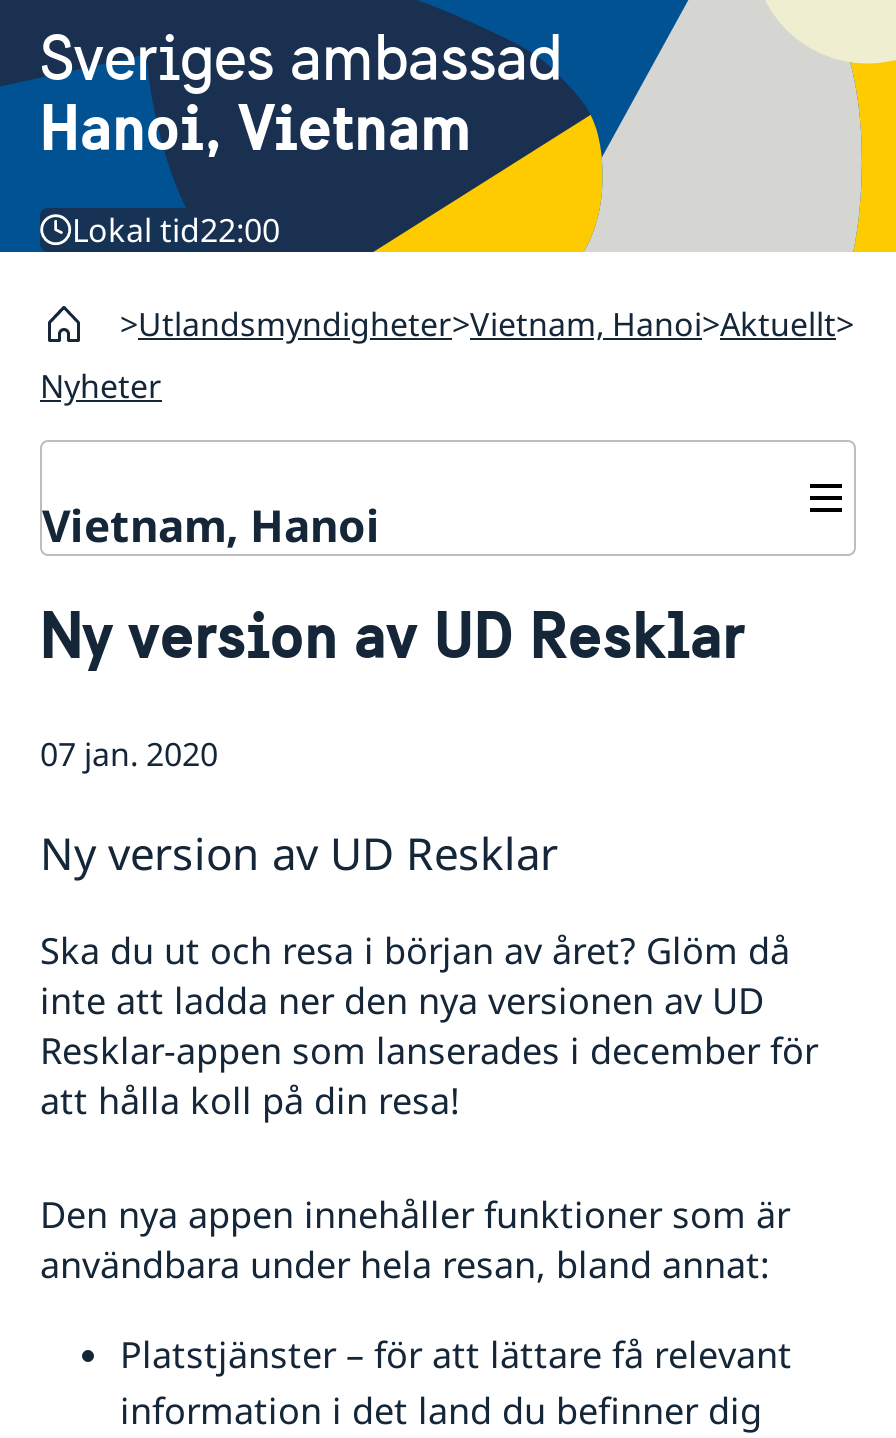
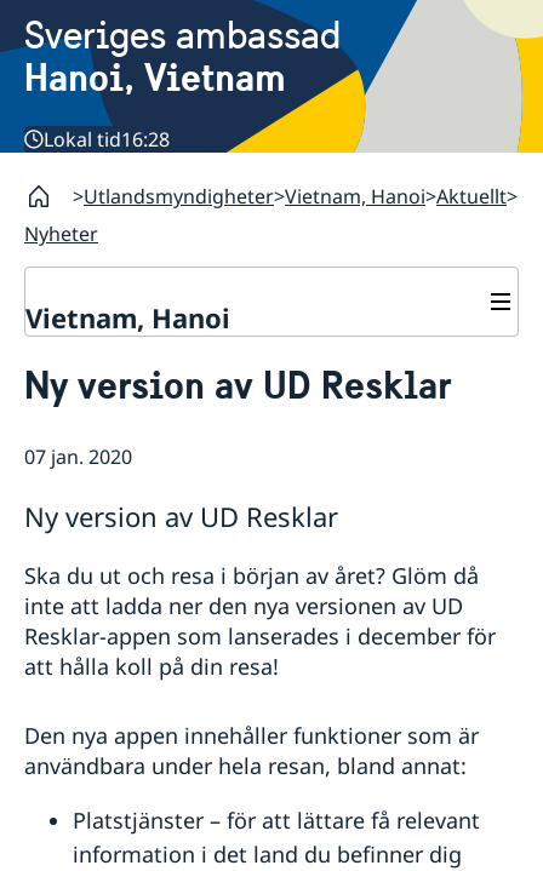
[72,209,280,253] Lokal tid22:00 -> [44,127,170,153] Lokal tid16:28

